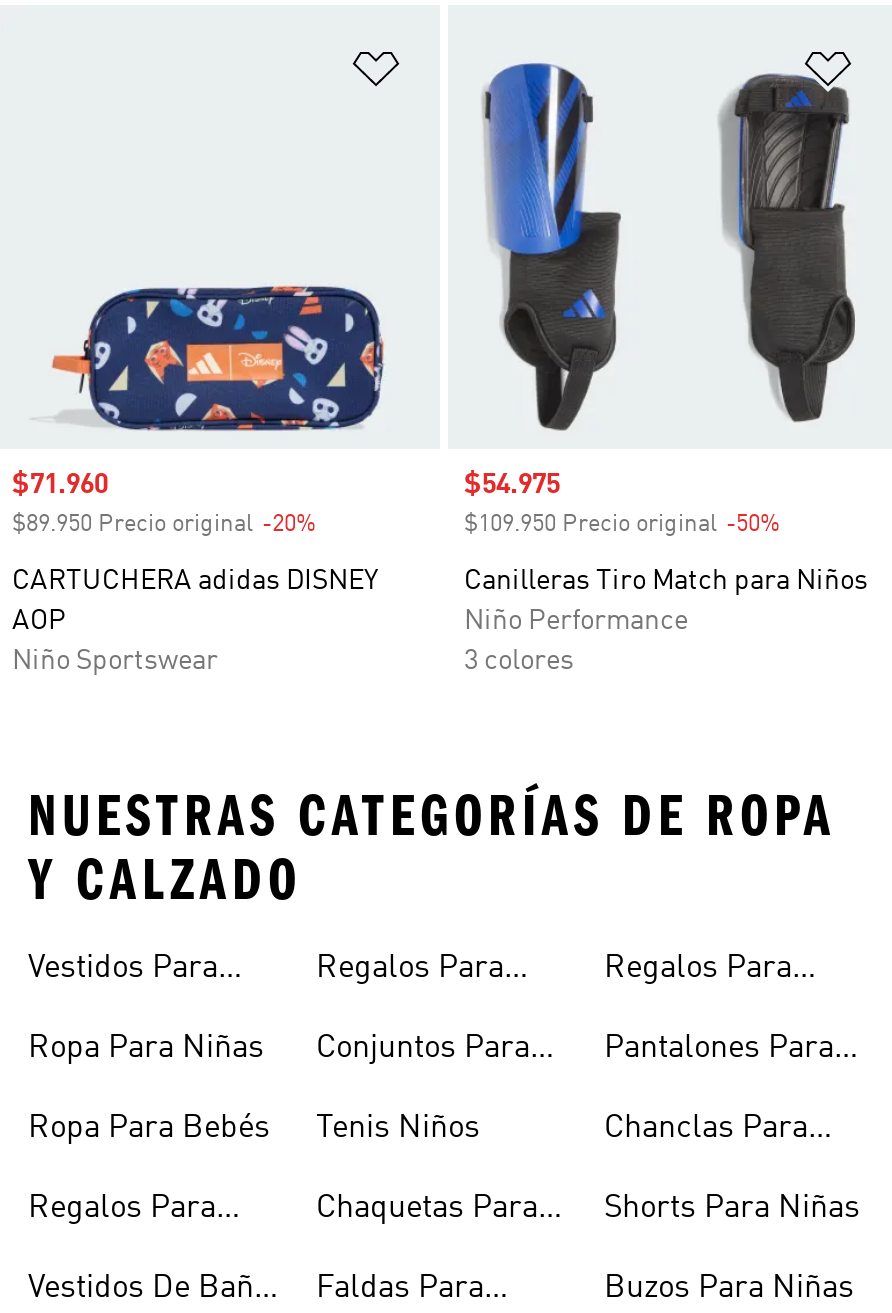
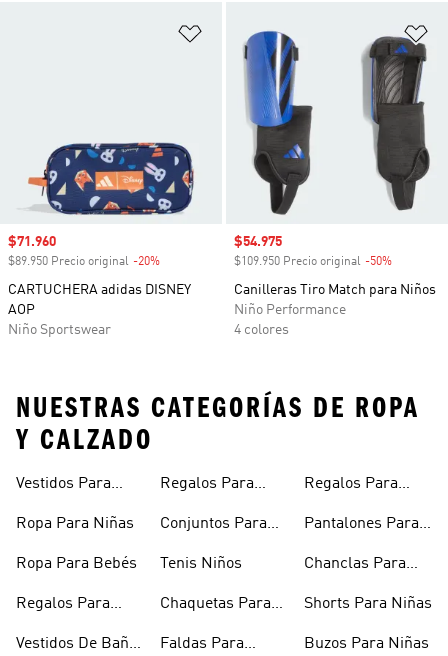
[464,647,574,675] 3 colores -> [234,323,289,337] 4 colores

